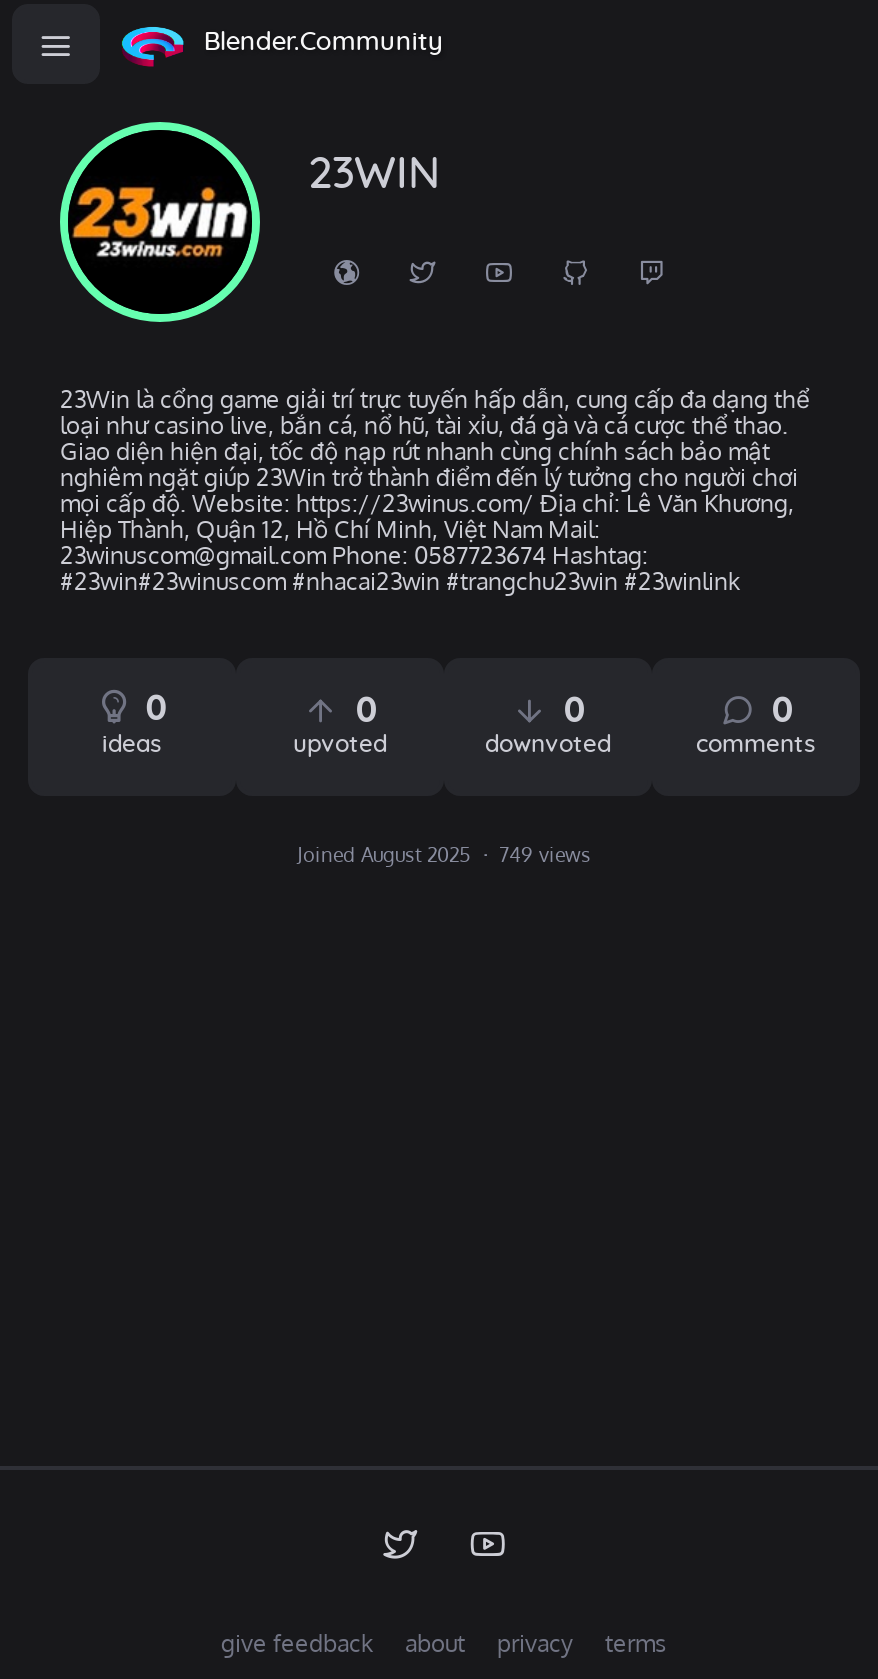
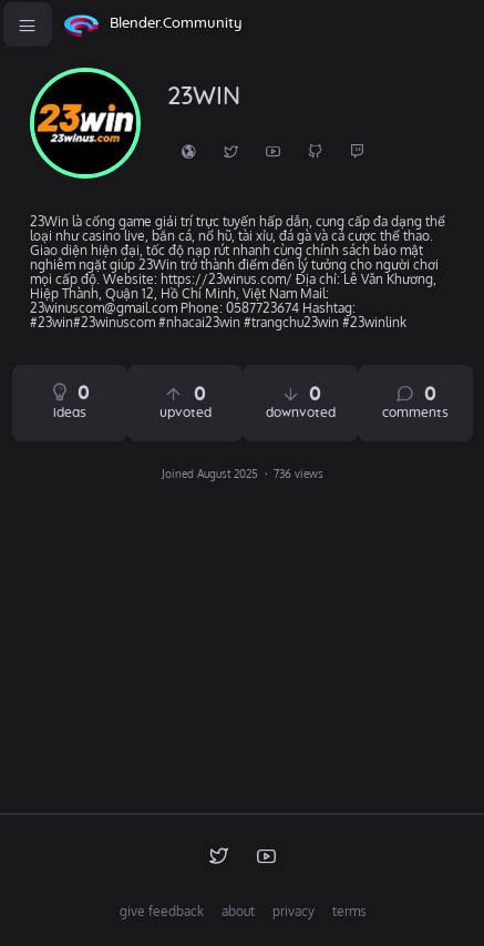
[297,842,591,866] Joined August 2025 749 views -> [162,467,323,480] Joined August 2025 736 views

